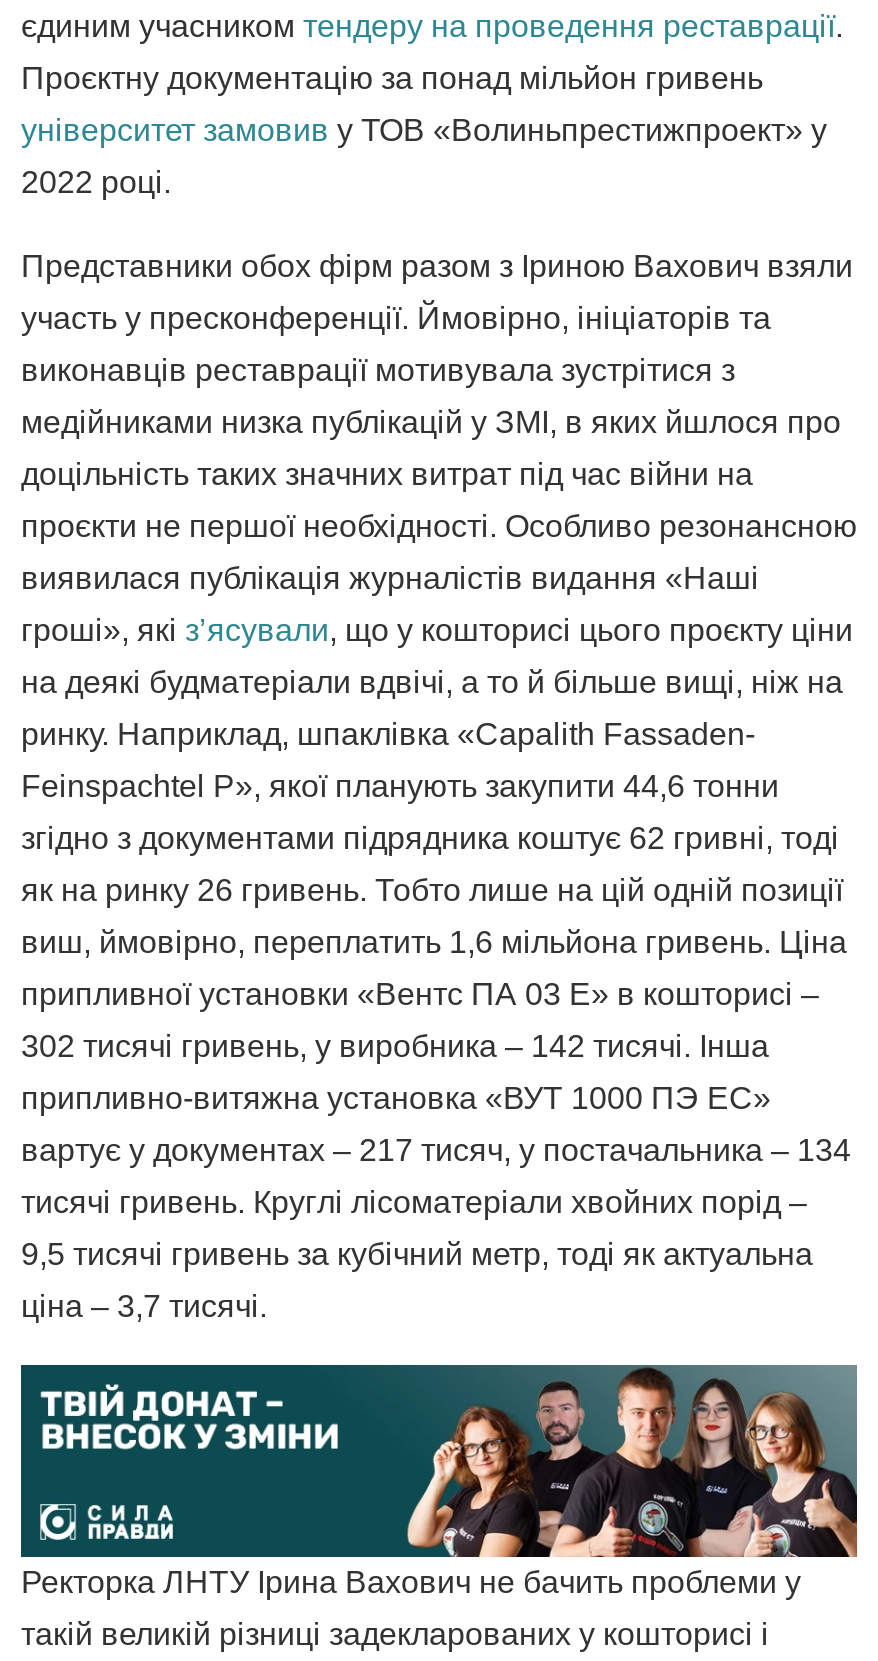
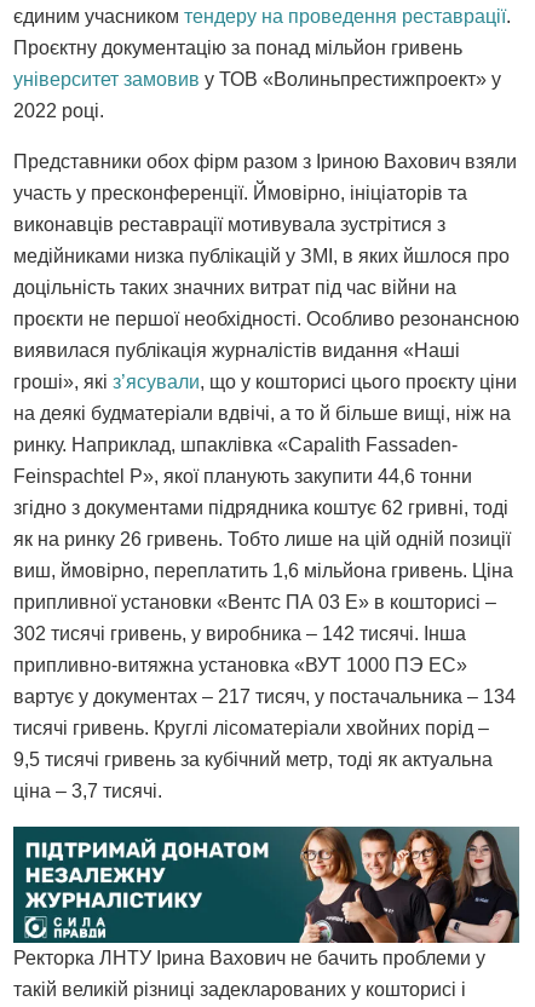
[39,1365,857,1559] [image] -> [24,827,519,944] [image]

